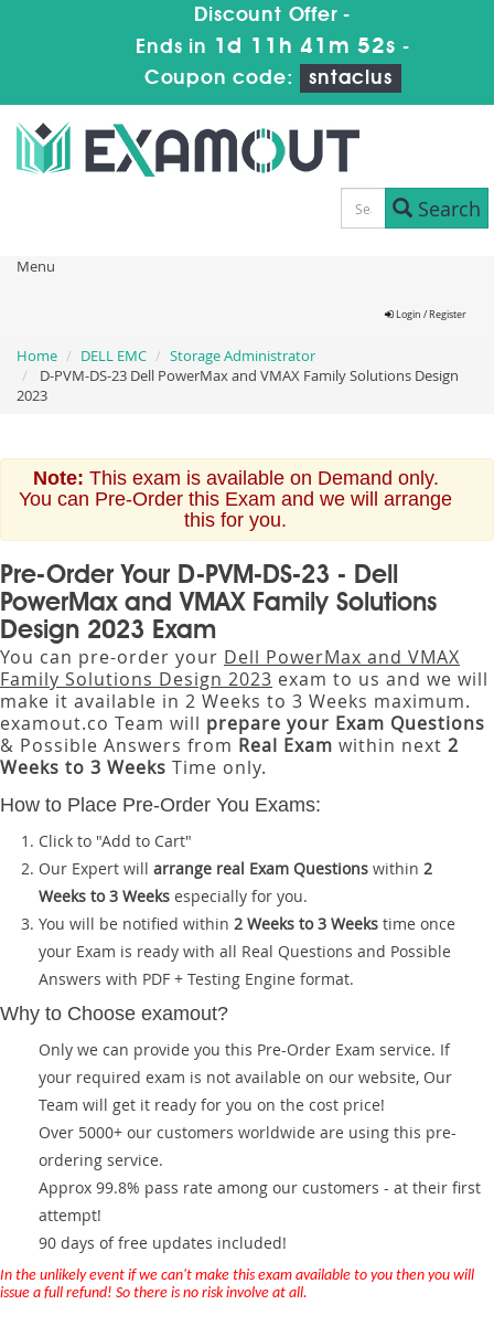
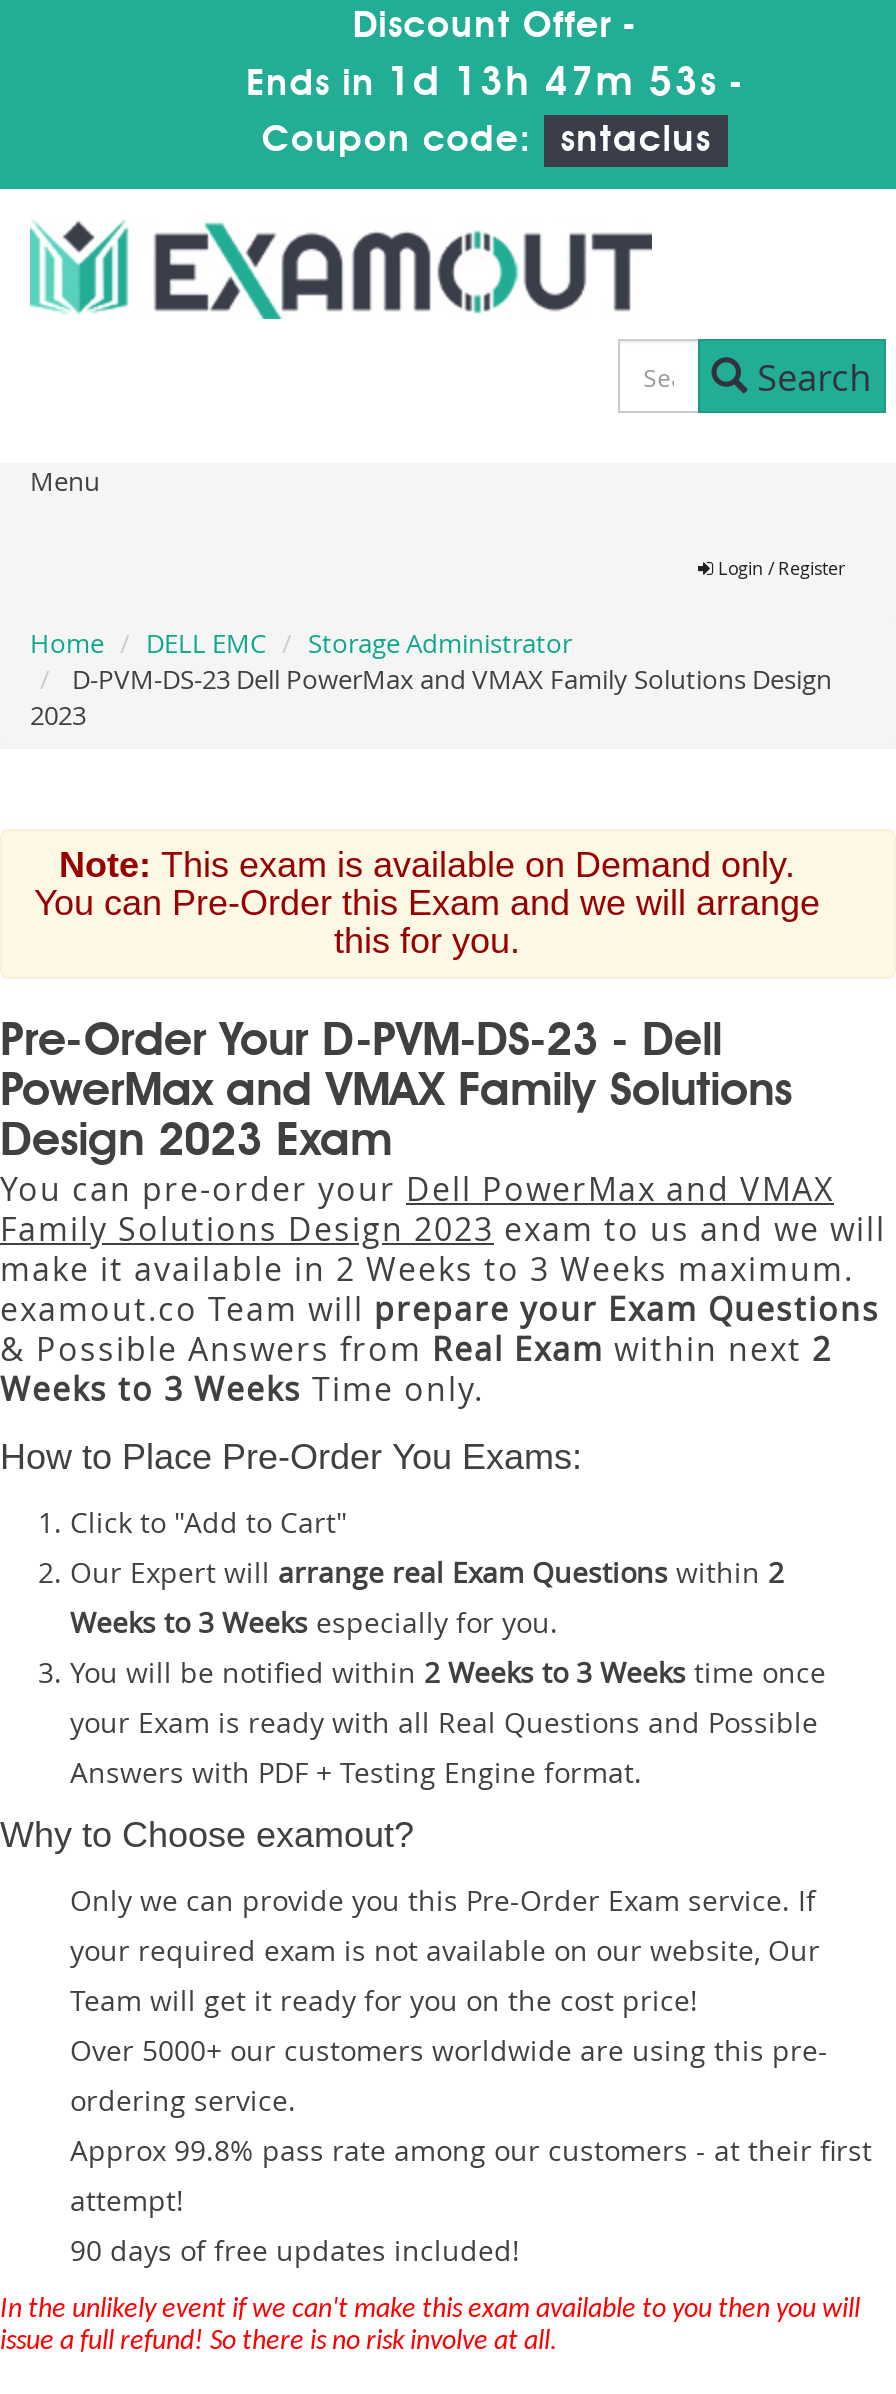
[136,36,410,59] Ends in 1d 11h 41m 52s - -> [246,65,743,105] Ends in 1d 13h 47m 53s -

